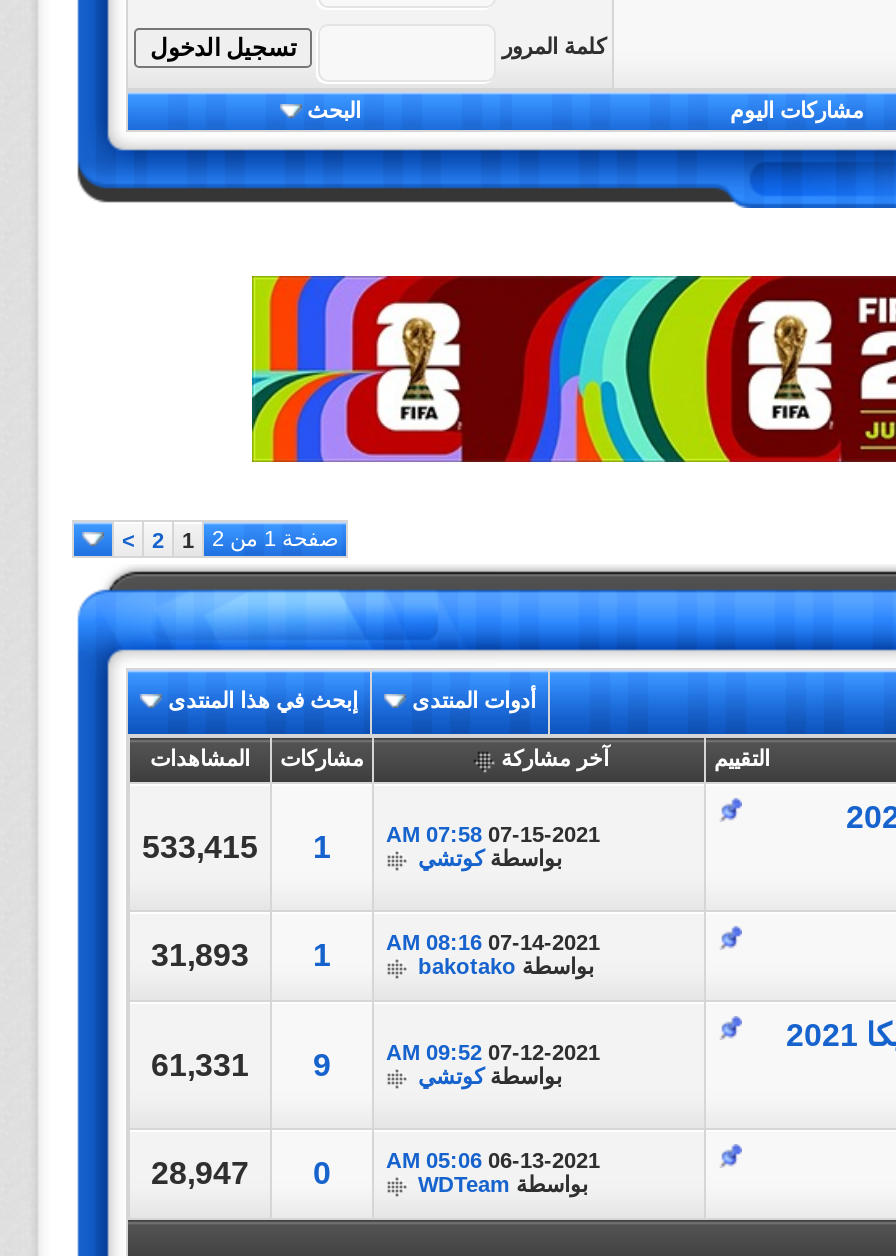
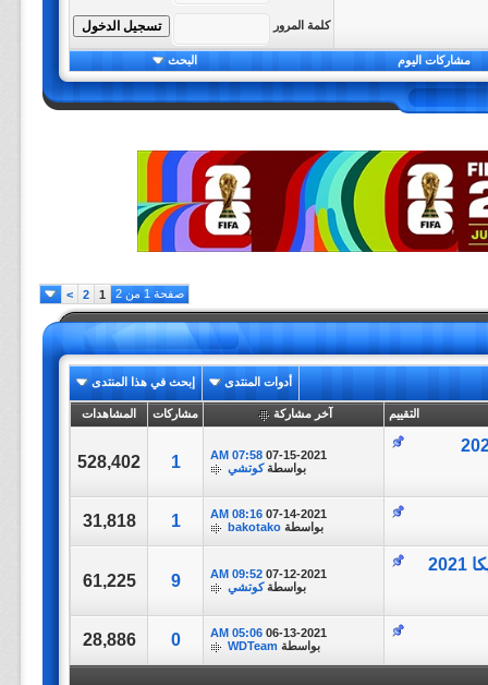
[142,830,331,864] 533,415 1 -> [77,453,180,471] 528,402 1
[151,938,331,972] 31,893 1 -> [82,512,180,530] 31,818 1
[151,1048,331,1082] 61,331 9 -> [82,572,180,590] 61,225 9
[151,1156,331,1190] 28,947 0 -> [82,630,180,649] 28,886 0

